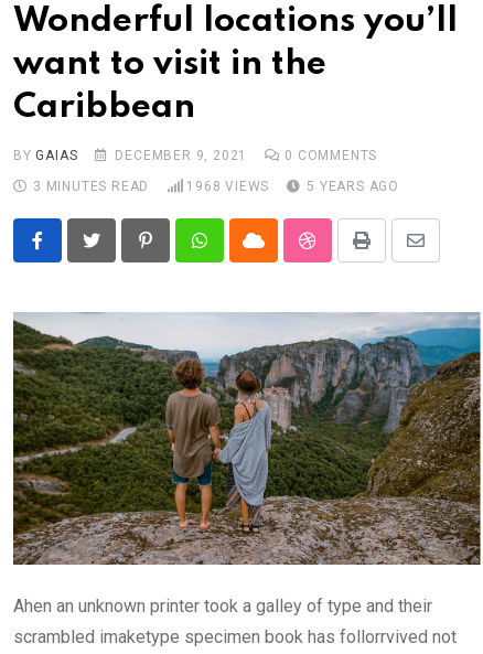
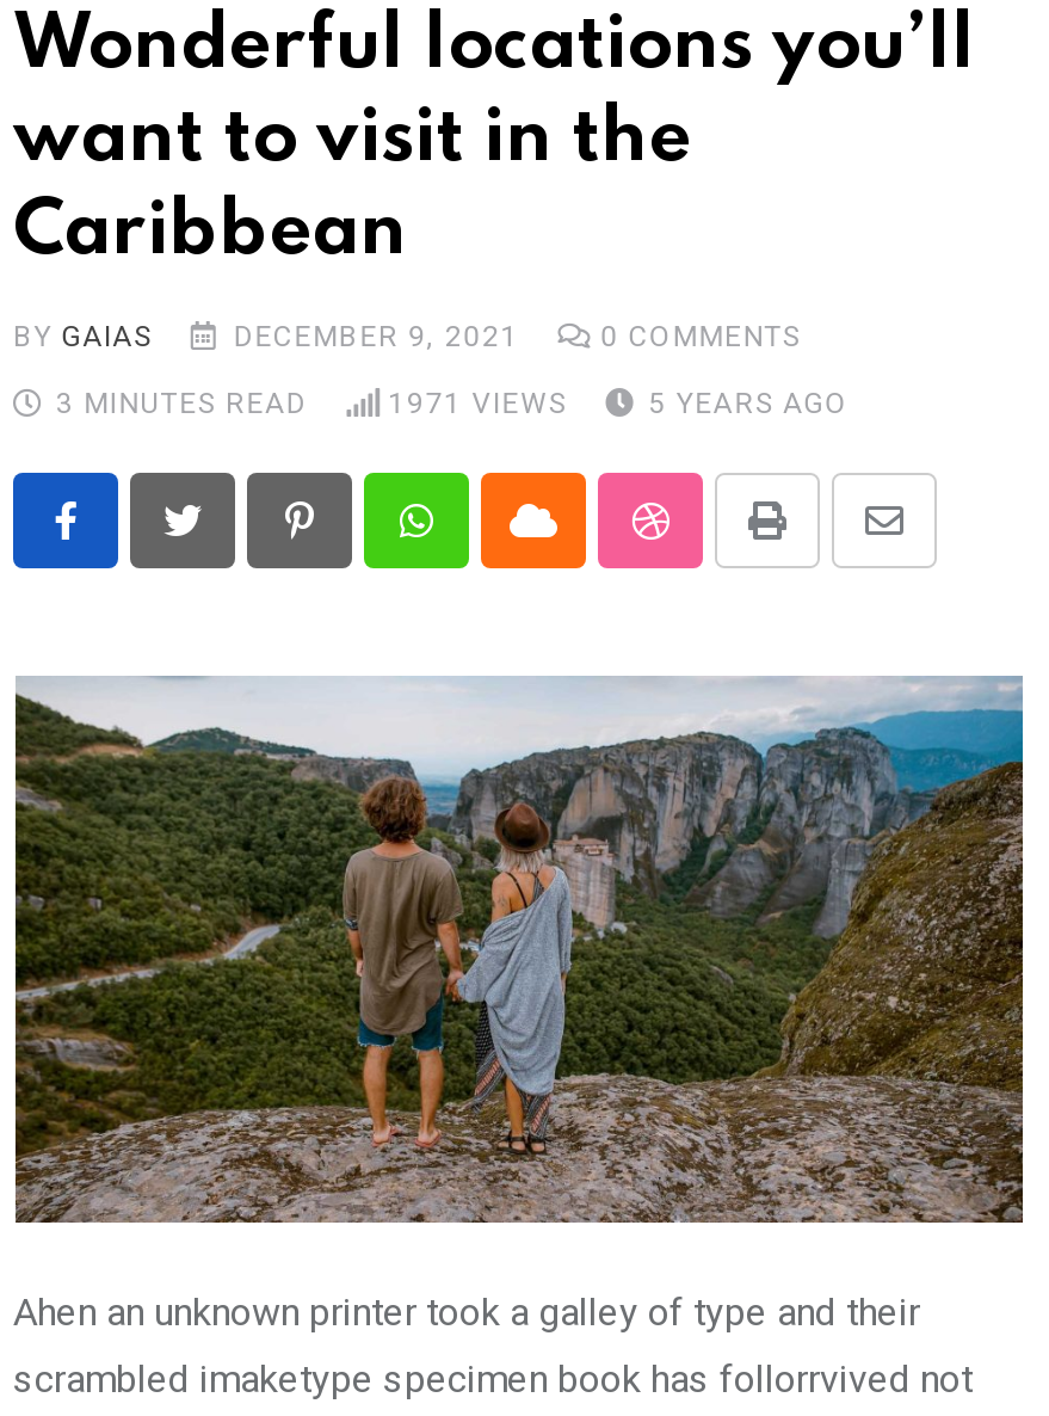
[187,179,269,194] 1968 VIEWS -> [388,387,567,421] 1971 VIEWS

